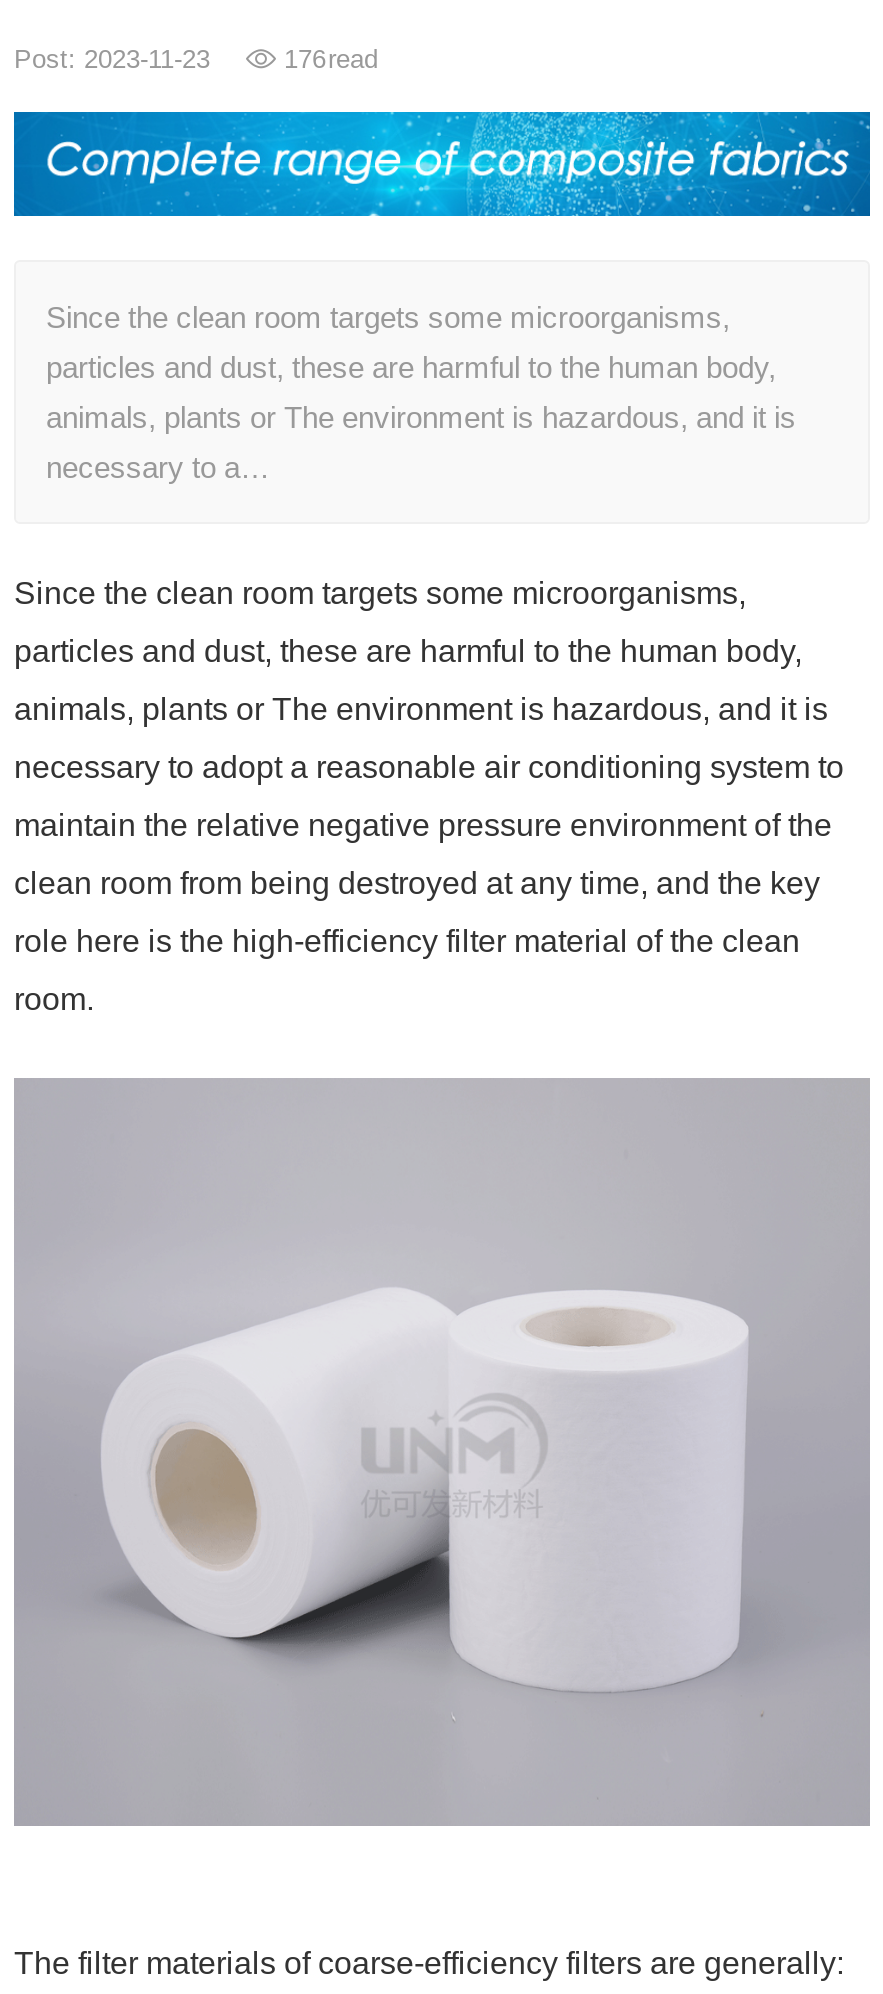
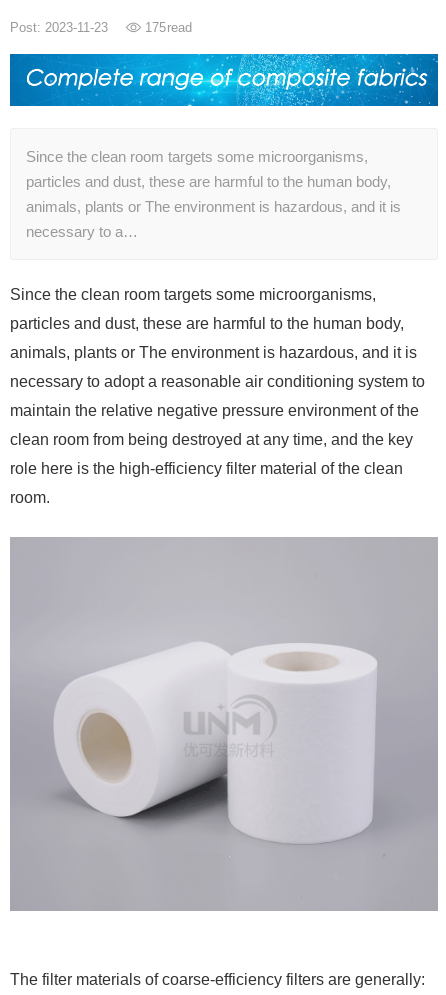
[14,44,378,74] Post: 2023-11-23 176read -> [10,20,192,35] Post: 2023-11-23 175read

